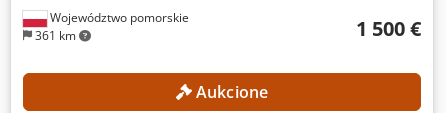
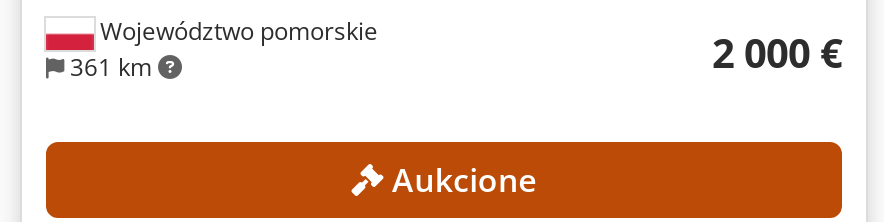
[356,15,421,42] 1 500 € -> [712,27,842,81] 2 000 €

